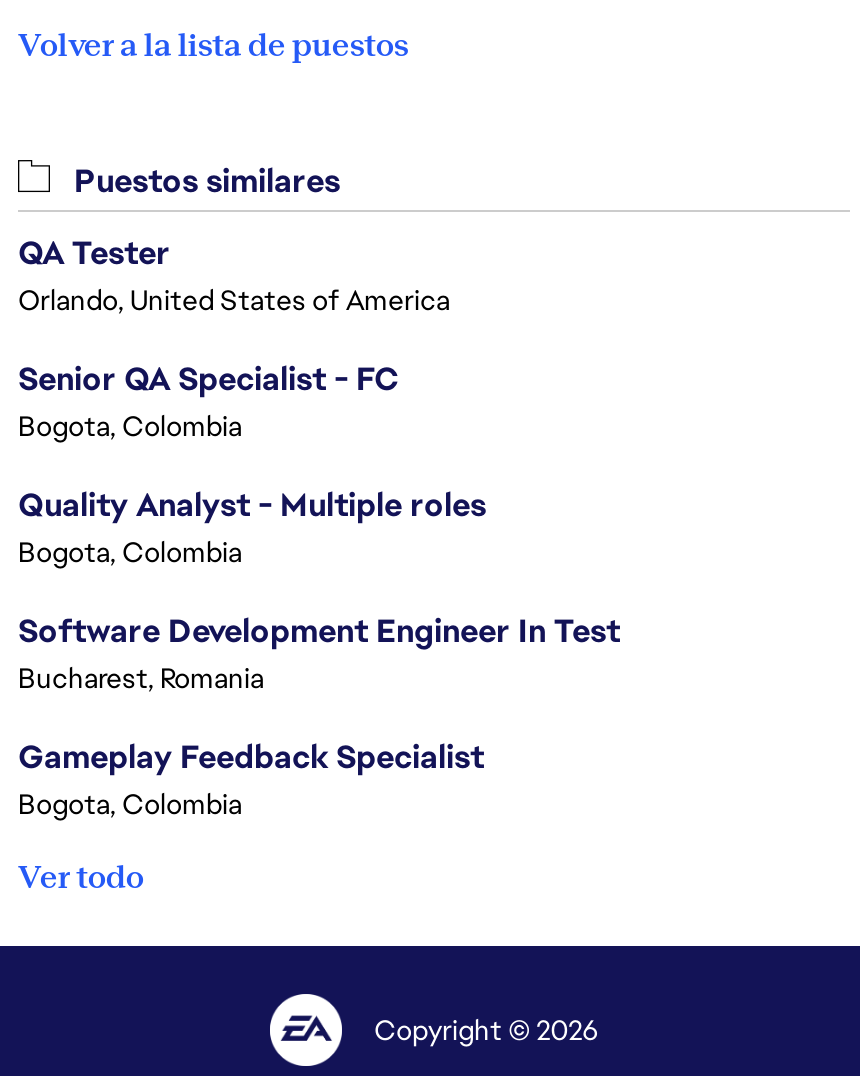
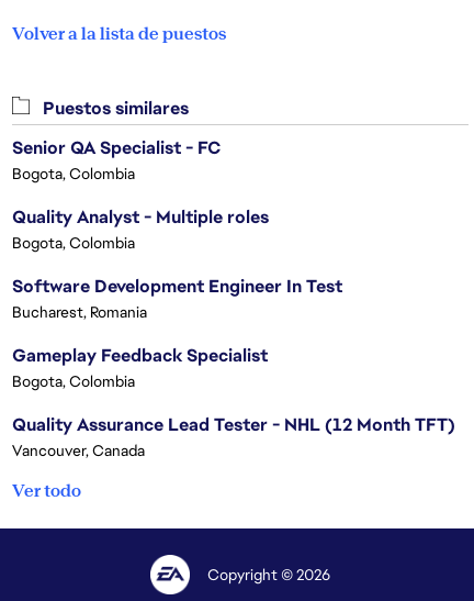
[18,232,450,318] QA Tester | Orlando, United States of America -> none
moved [18,358,620,822] -> [12,136,342,391]: Senior QA Specialist - FC | Bogota, Colombia | Quality Analyst - Multiple roles | Bogota, Colombia | Software Development Engineer In Test | Bucharest, Romania | Gameplay Feedback Specialist | Bogota, Colombia
none -> [12,413,455,460] Quality Assurance Lead Tester - NHL (12 Month TFT) | Vancouver, Canada

